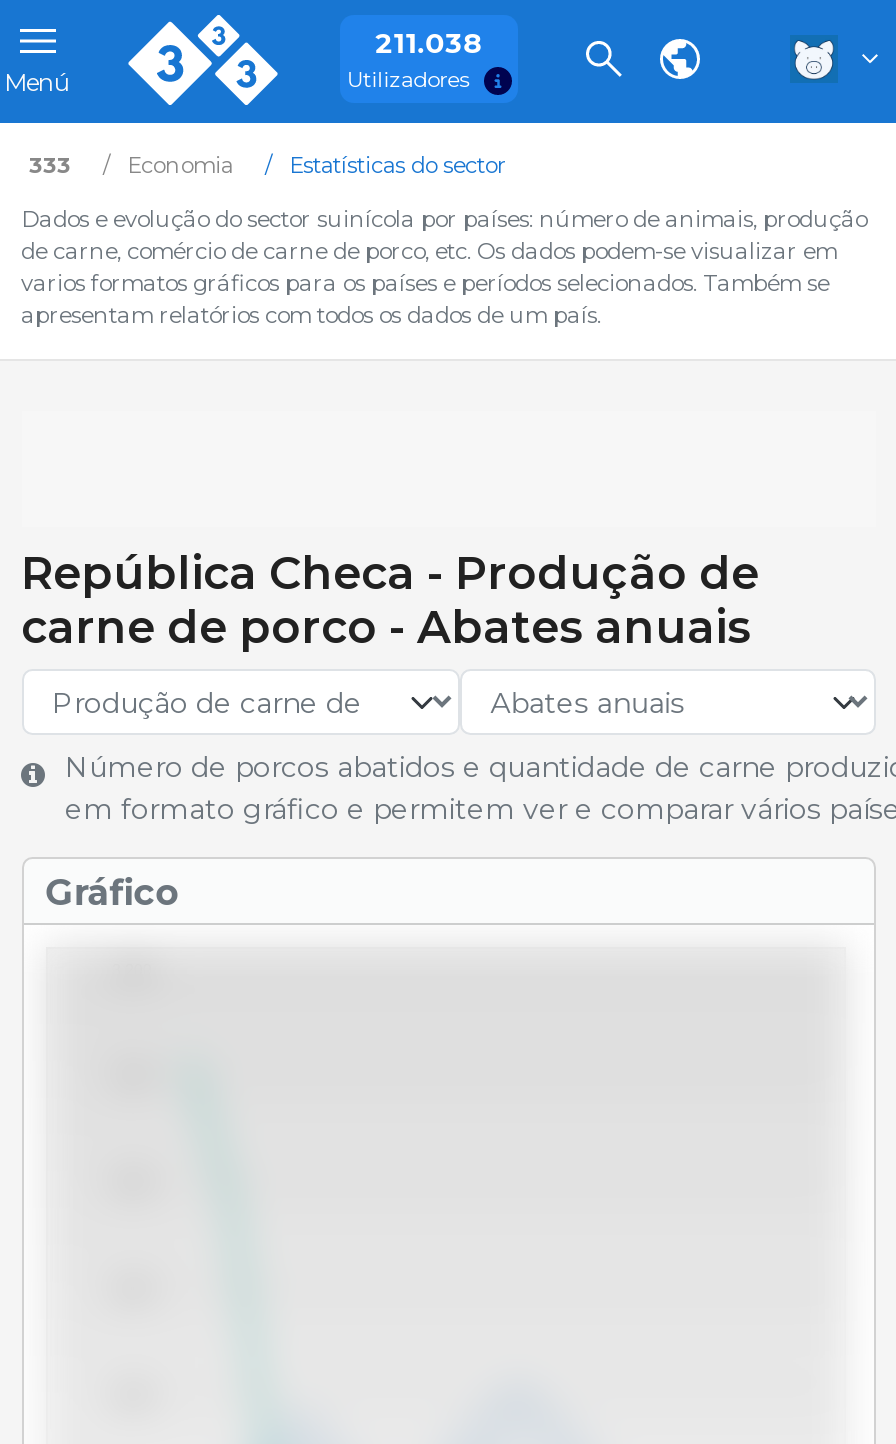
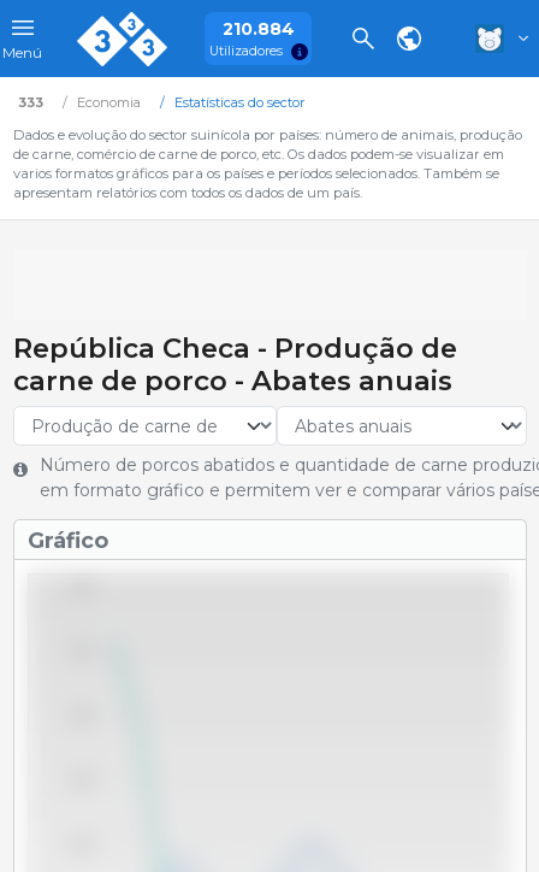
[375,24,483,60] 211.038 -> [222,17,294,39] 210.884

